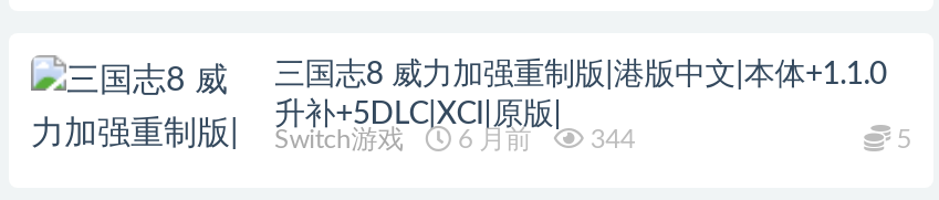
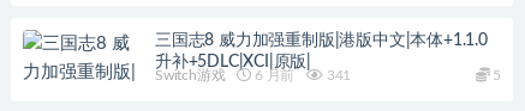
[274,127,635,153] Switch游戏 6 月前 344 -> [155,69,351,83] Switch游戏 6 月前 341

